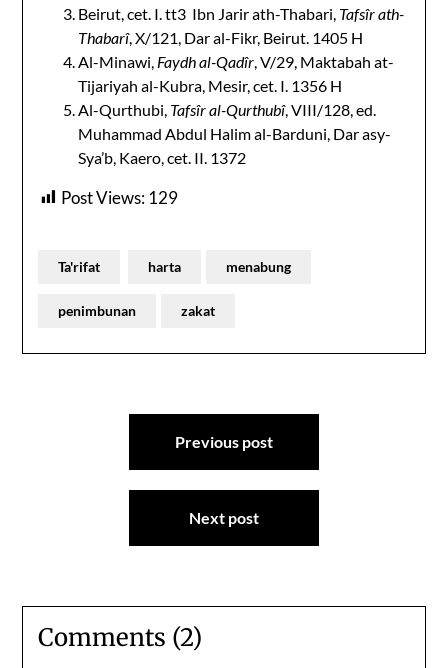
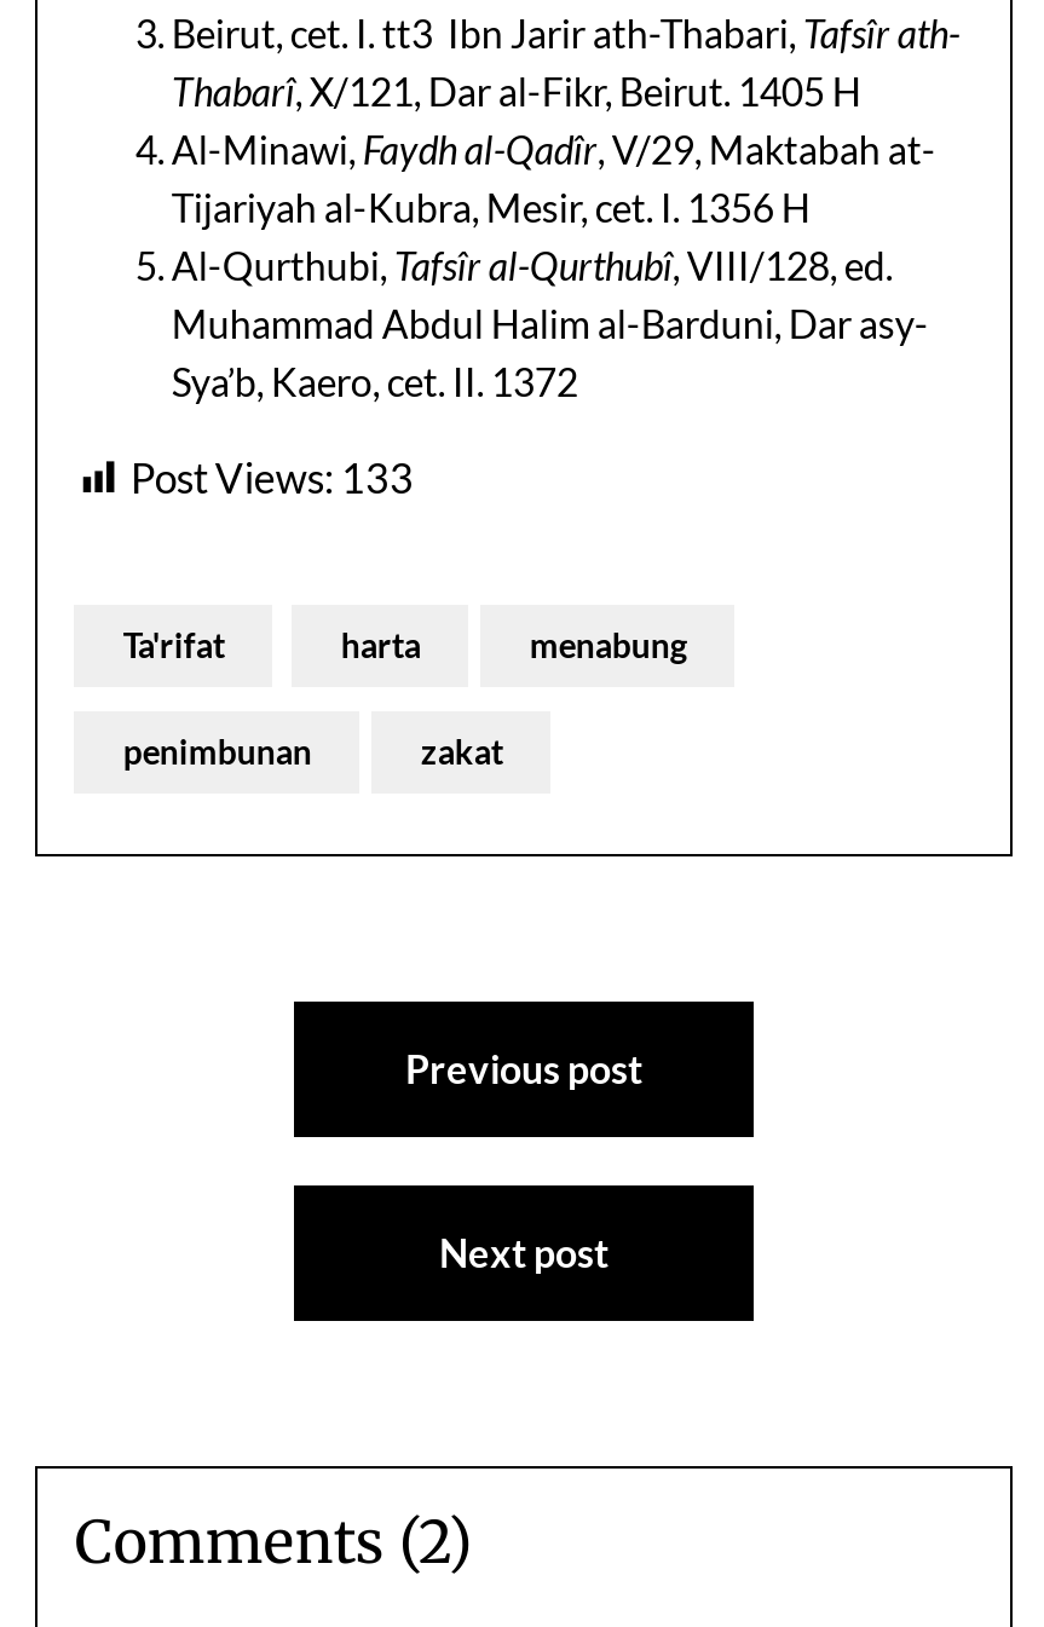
[61,187,178,208] Post Views: 129 -> [130,452,413,502] Post Views: 133

